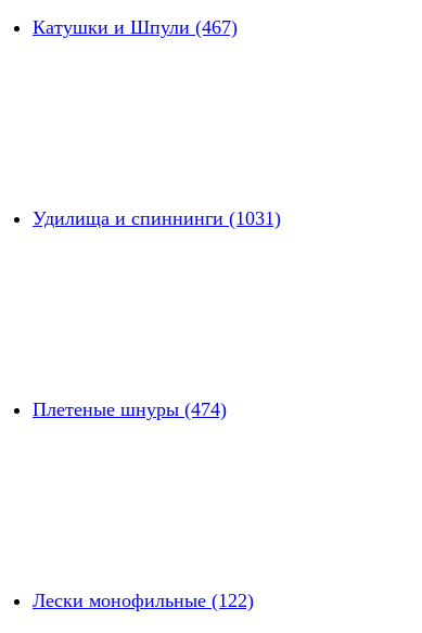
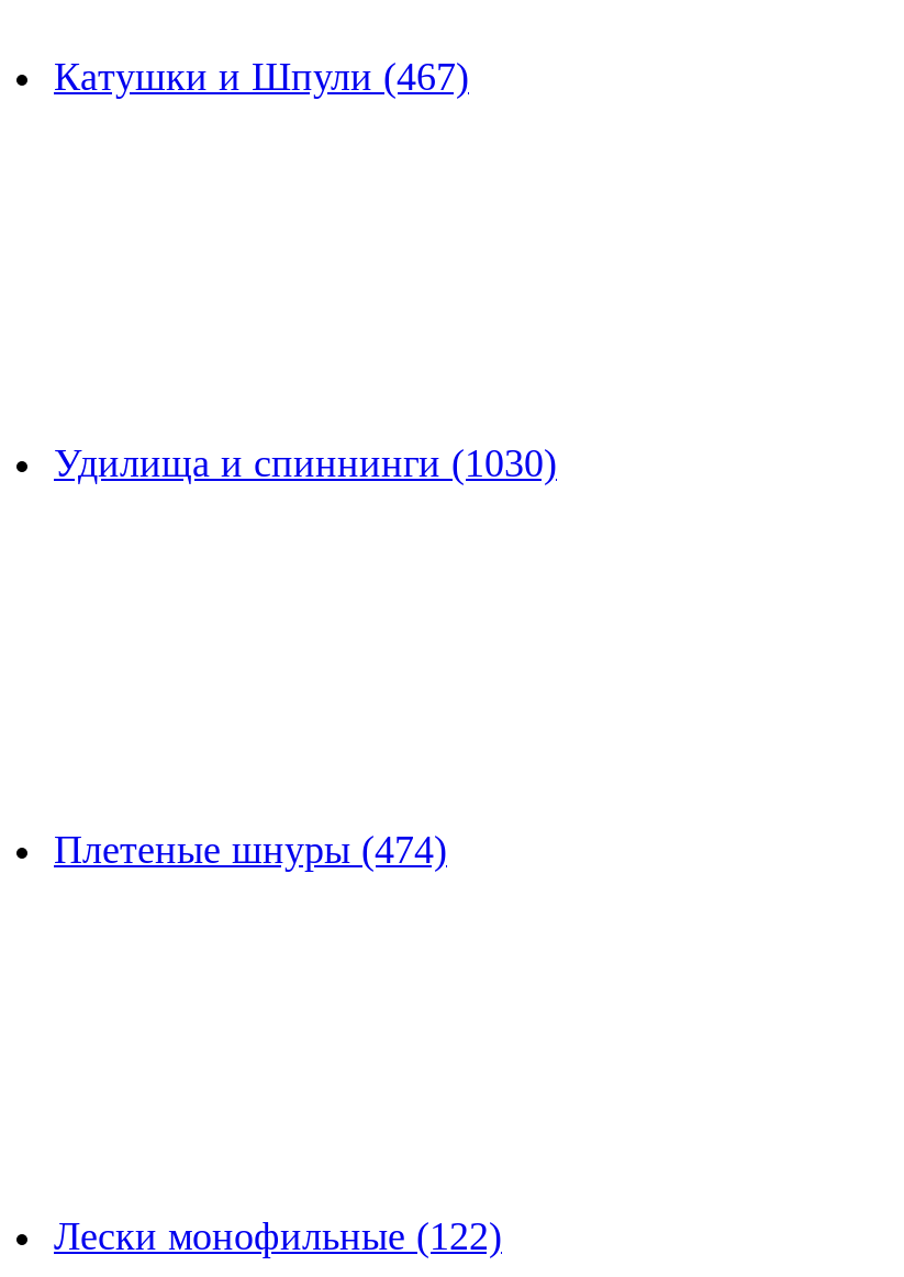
[33,207,281,229] Удилища и спиннинги (1031) -> [54,441,557,485] Удилища и спиннинги (1030)

